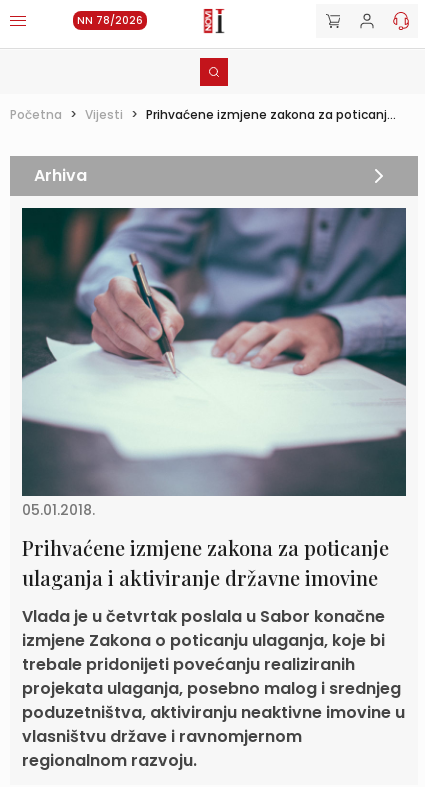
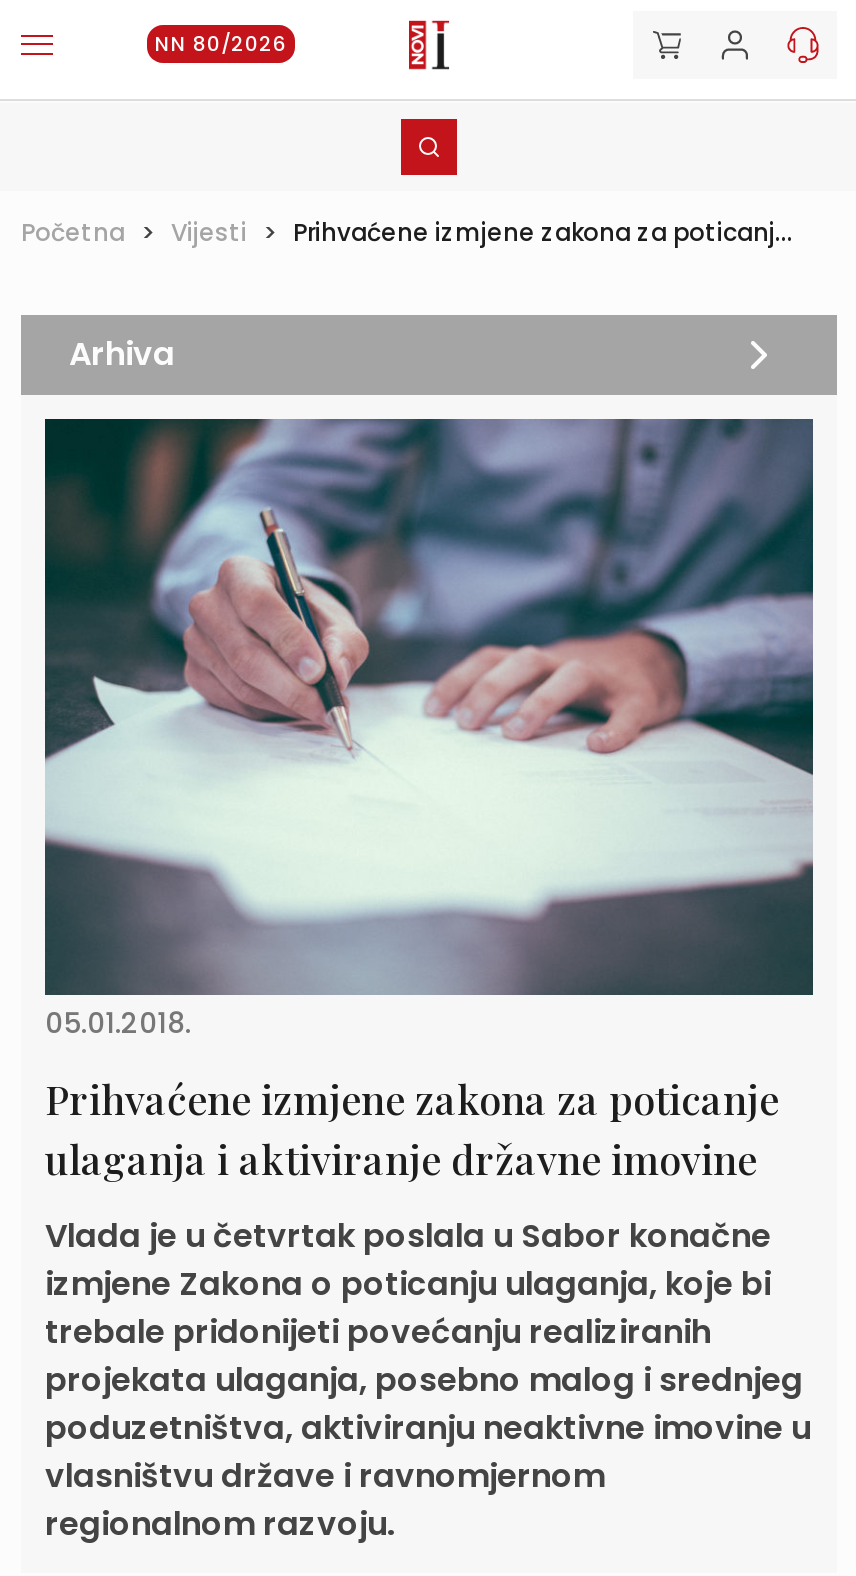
[77,13,143,28] NN 78/2026 -> [155,29,287,59] NN 80/2026

